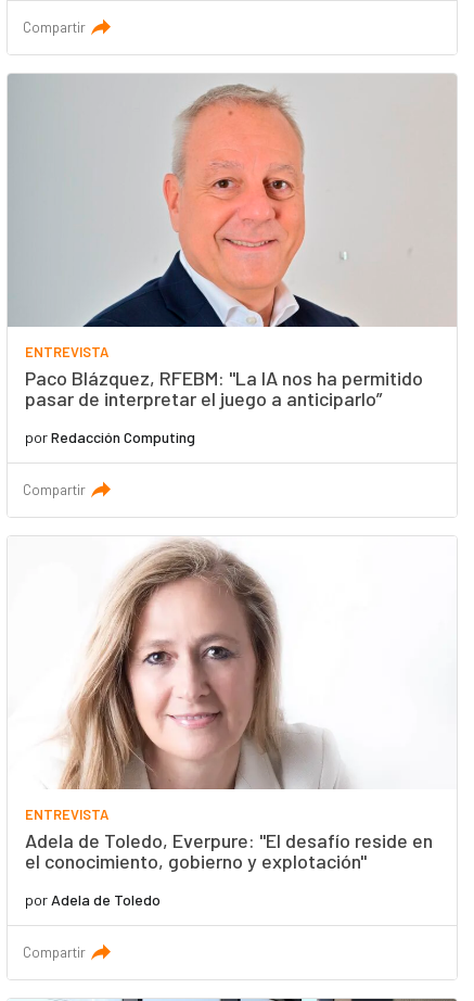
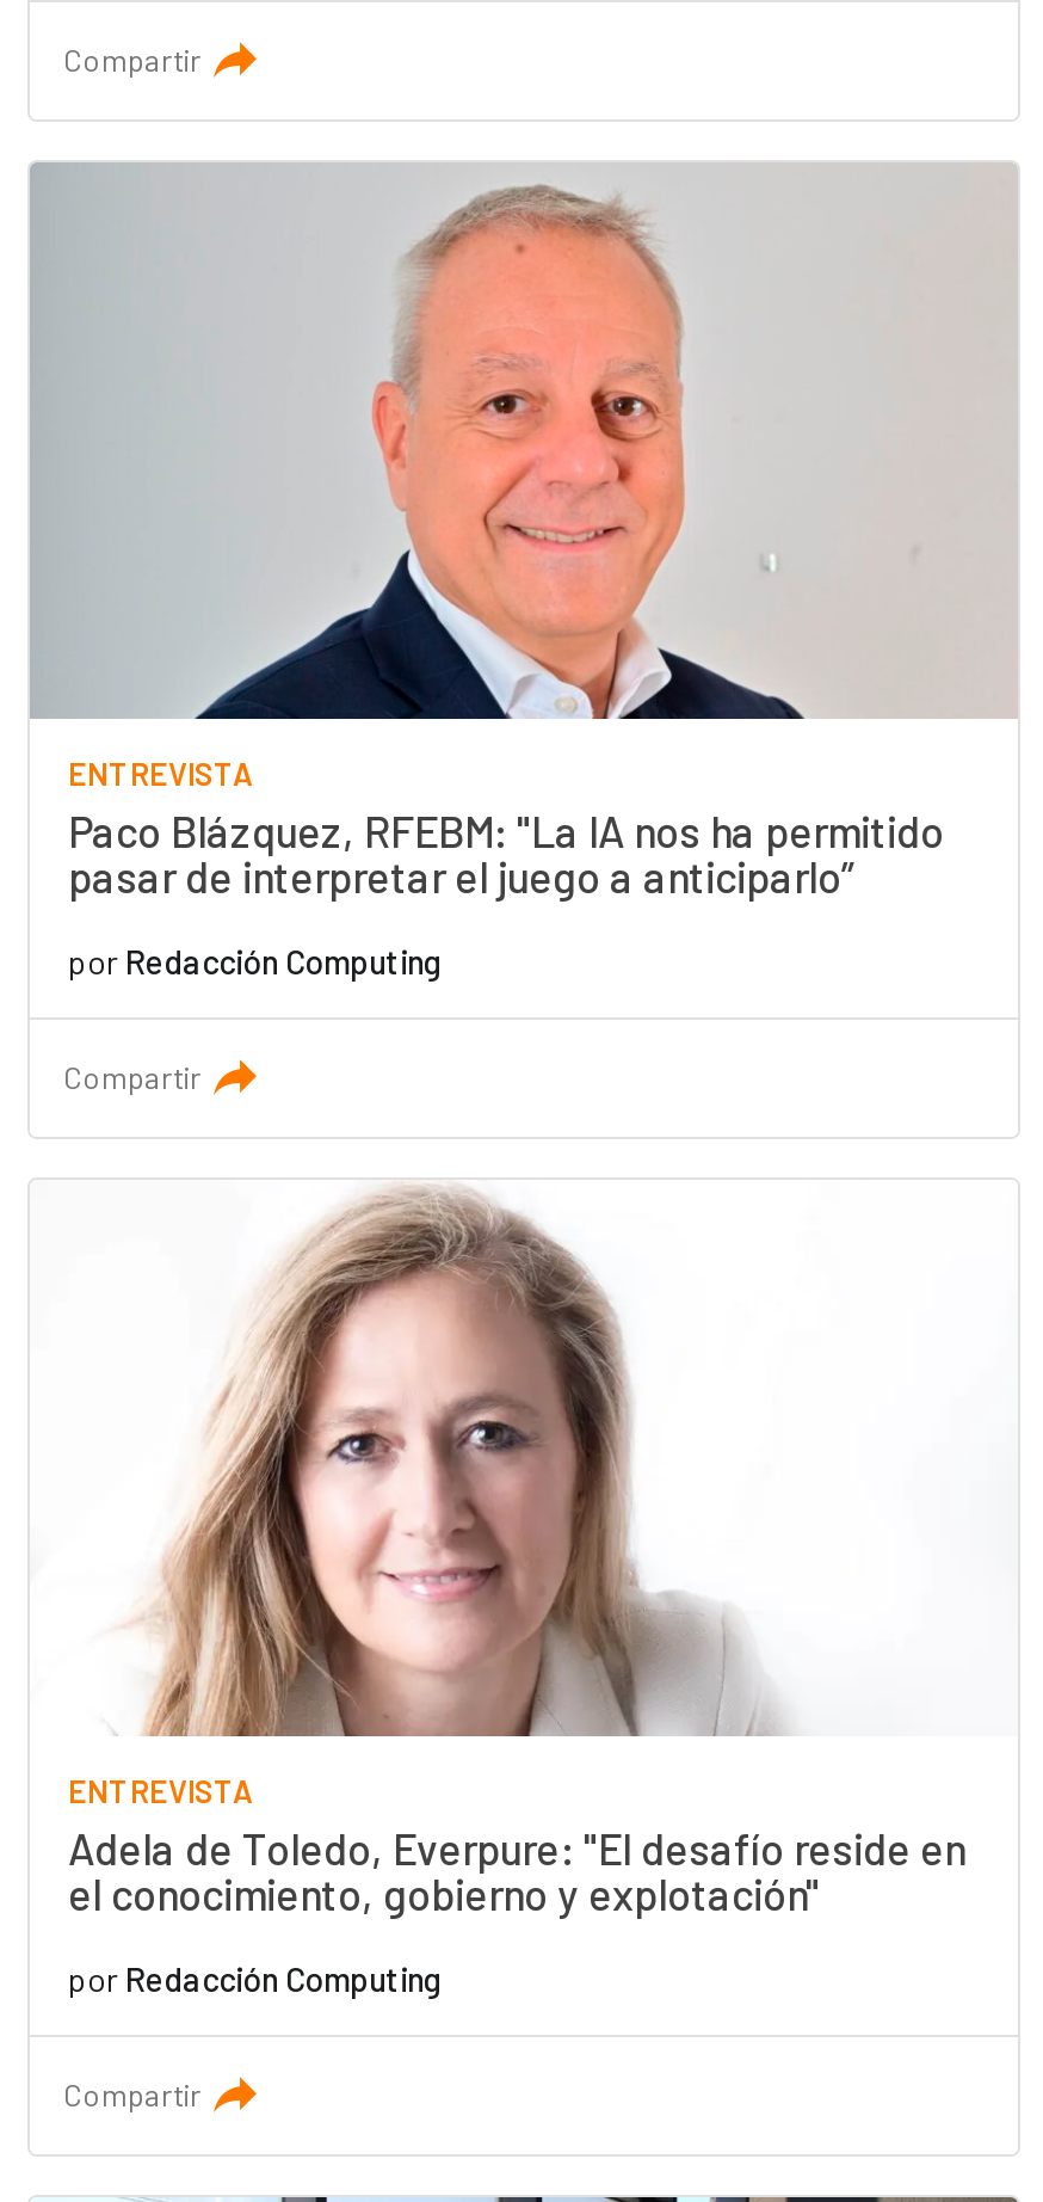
[25,890,161,908] por Adela de Toledo -> [68,1958,443,1998] por Redacción Computing

